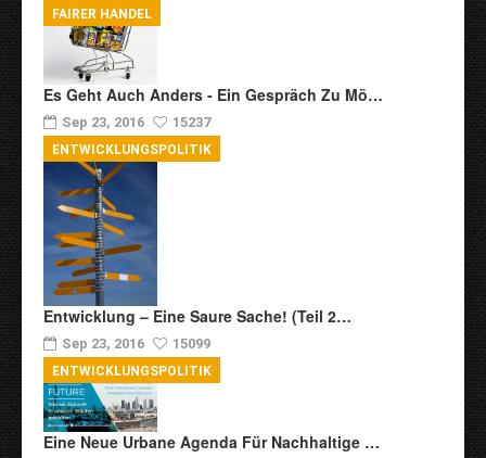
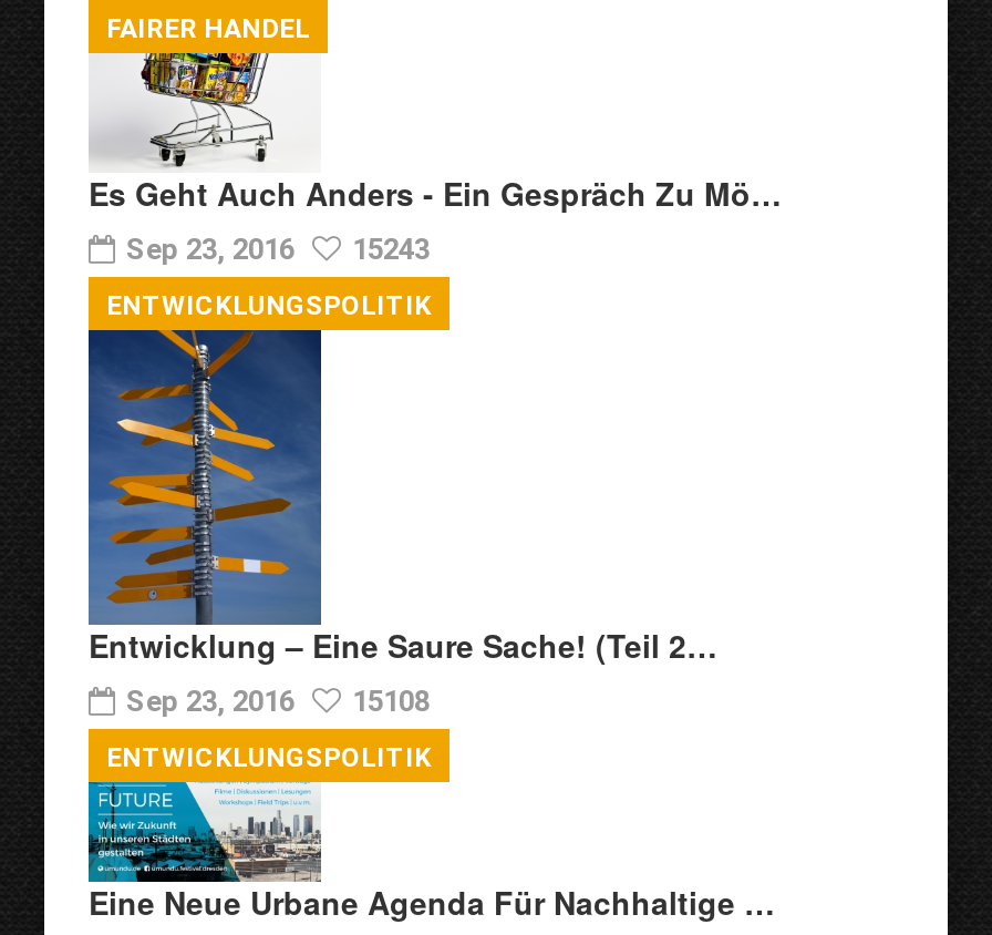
[62,114,210,130] Sep 23, 2016 15237 -> [126,232,430,265] Sep 23, 2016 15243
[62,336,210,352] Sep 23, 2016 15099 -> [126,685,430,719] Sep 23, 2016 15108

